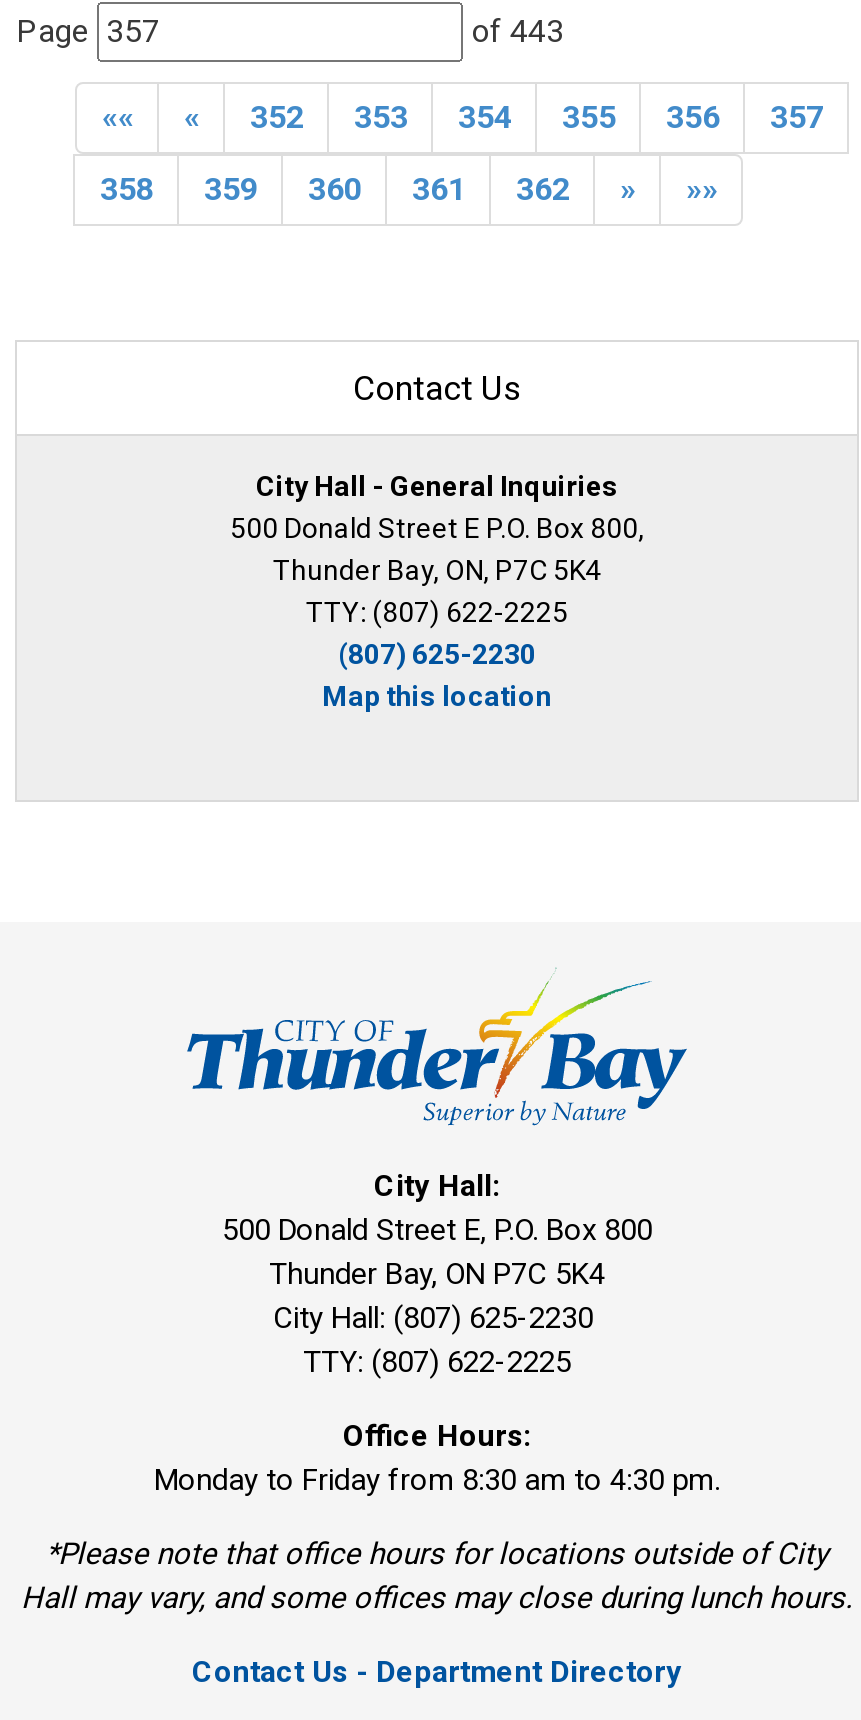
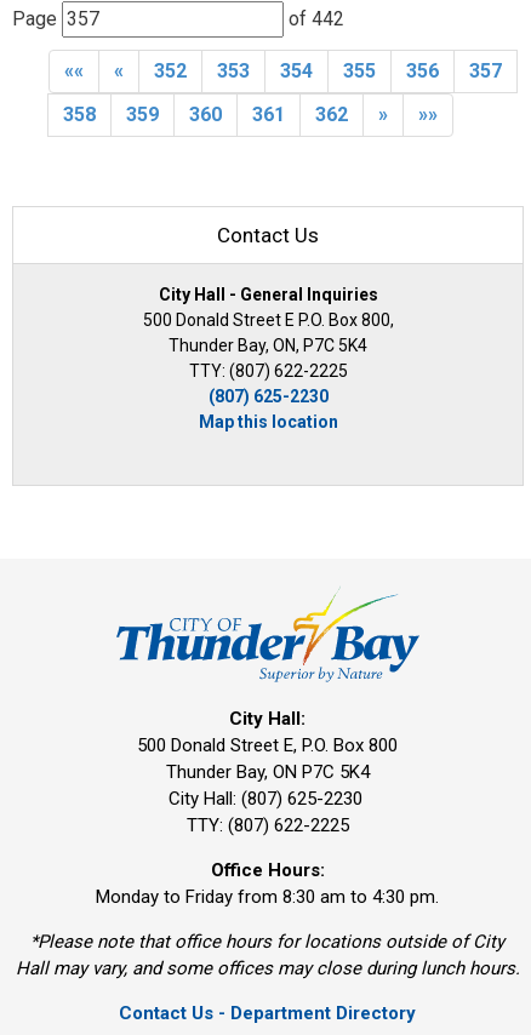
[464,12,564,50] of 443 -> [284,7,345,30] of 442

